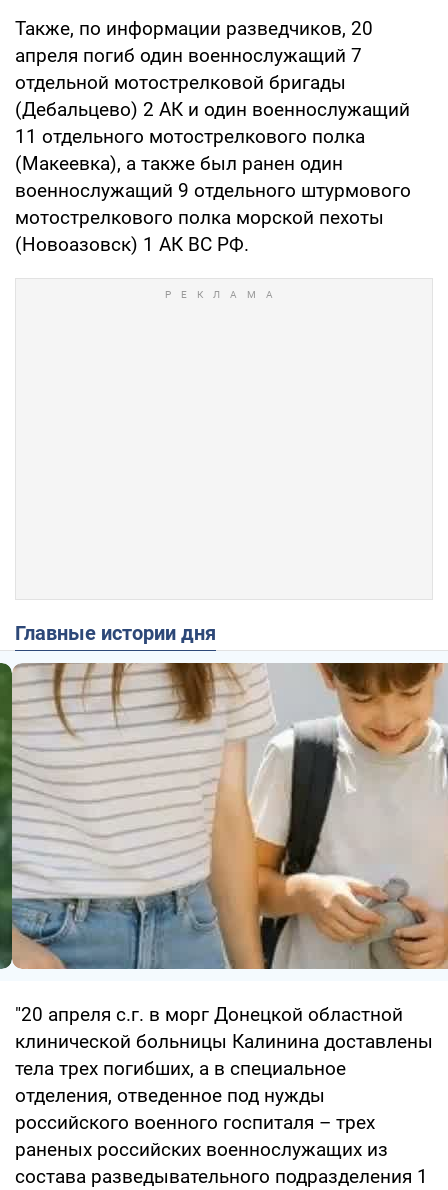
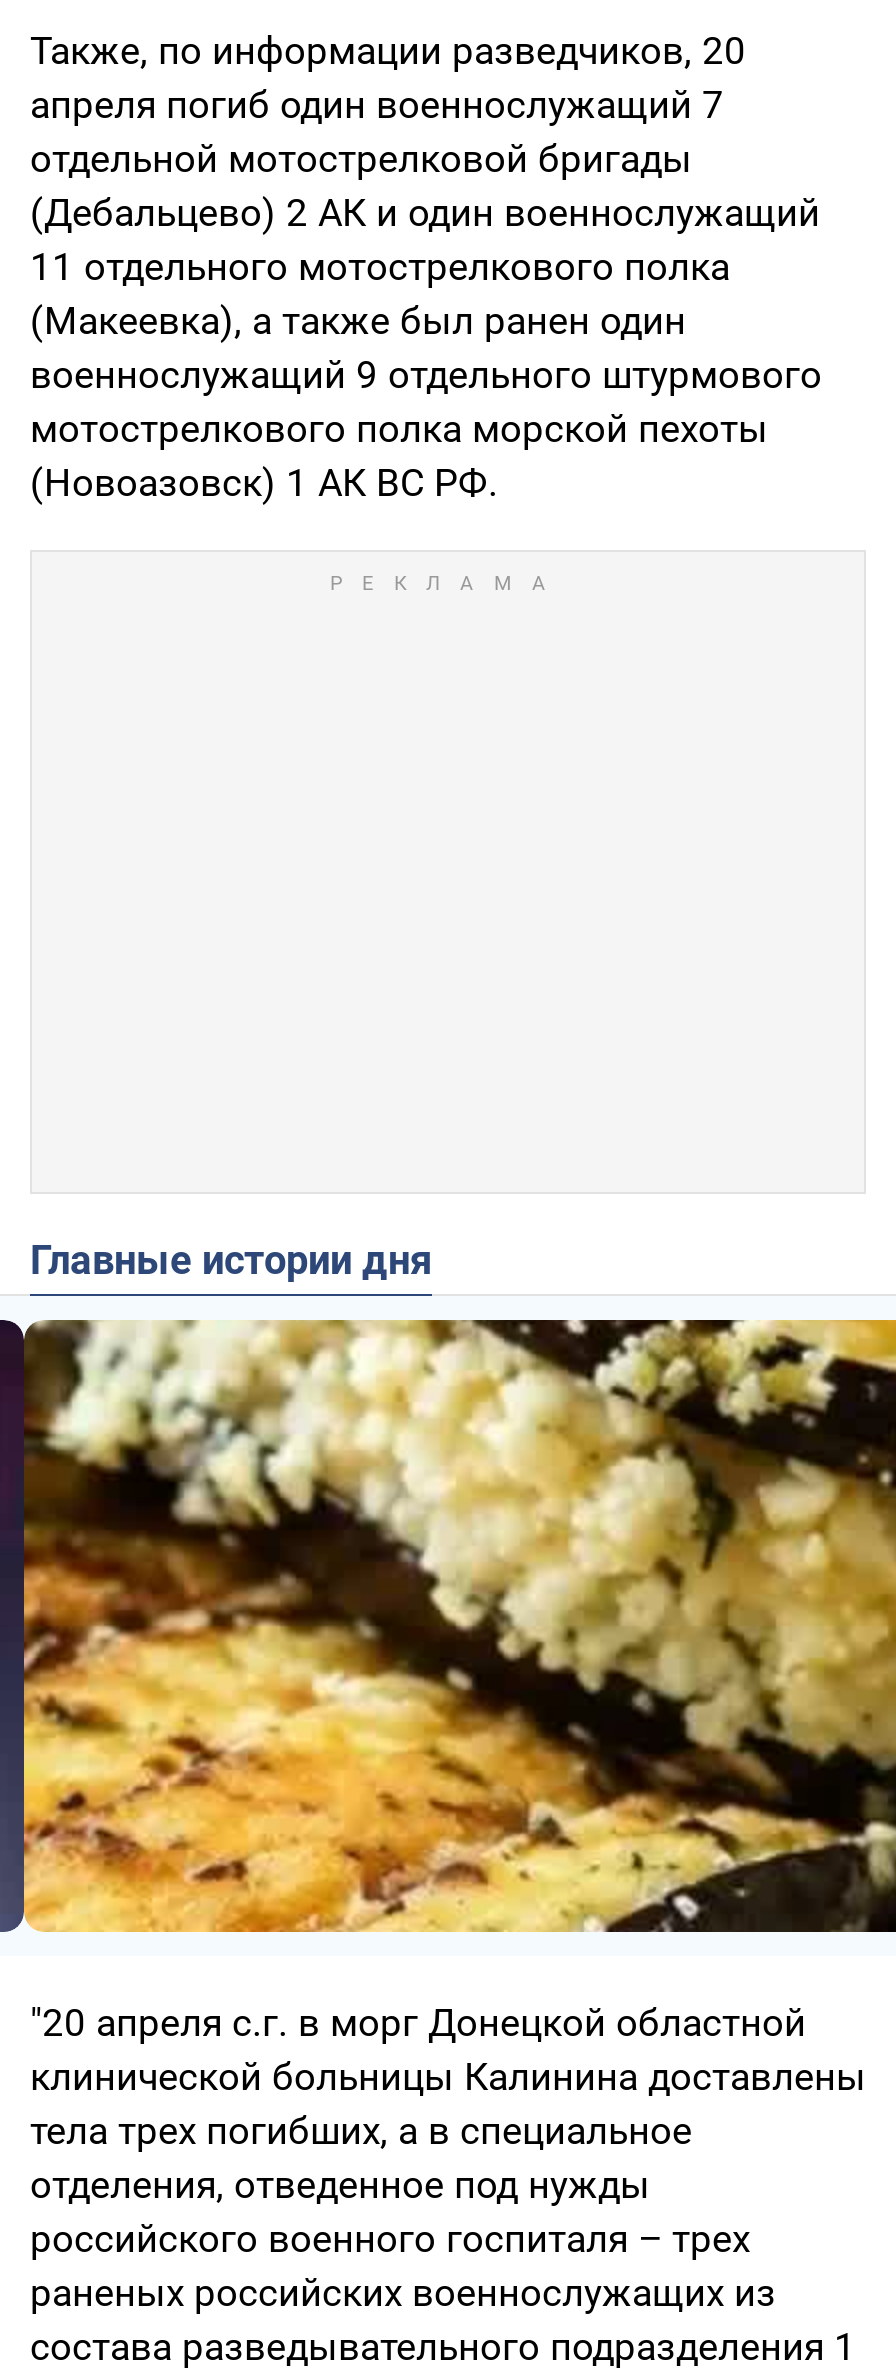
[3,662,445,970] [image] -> [6,1318,890,1934] [image]

